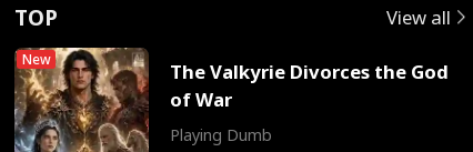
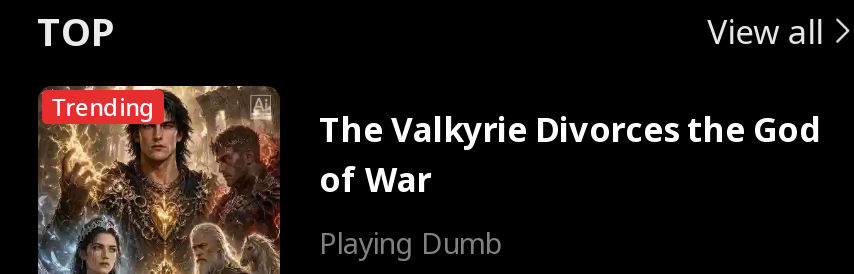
[22,50,51,68] New -> [51,91,155,123] Trending

